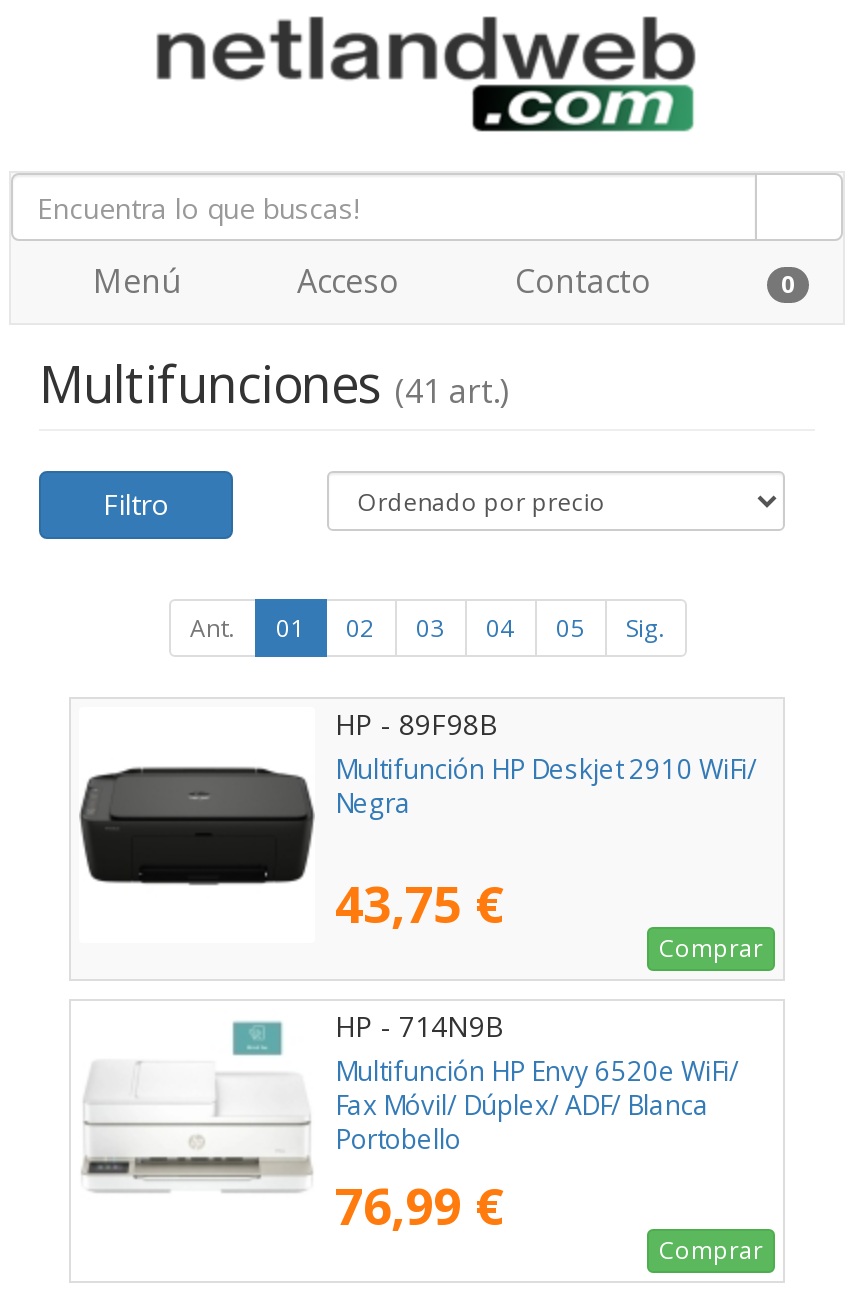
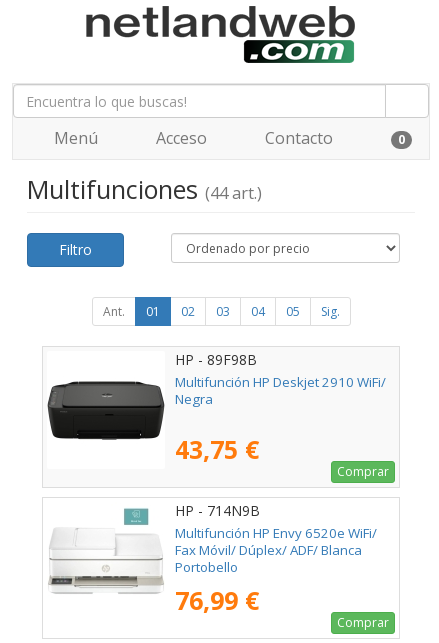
[39,349,509,417] Multifunciones (41 art.) -> [27,172,262,206] Multifunciones (44 art.)

